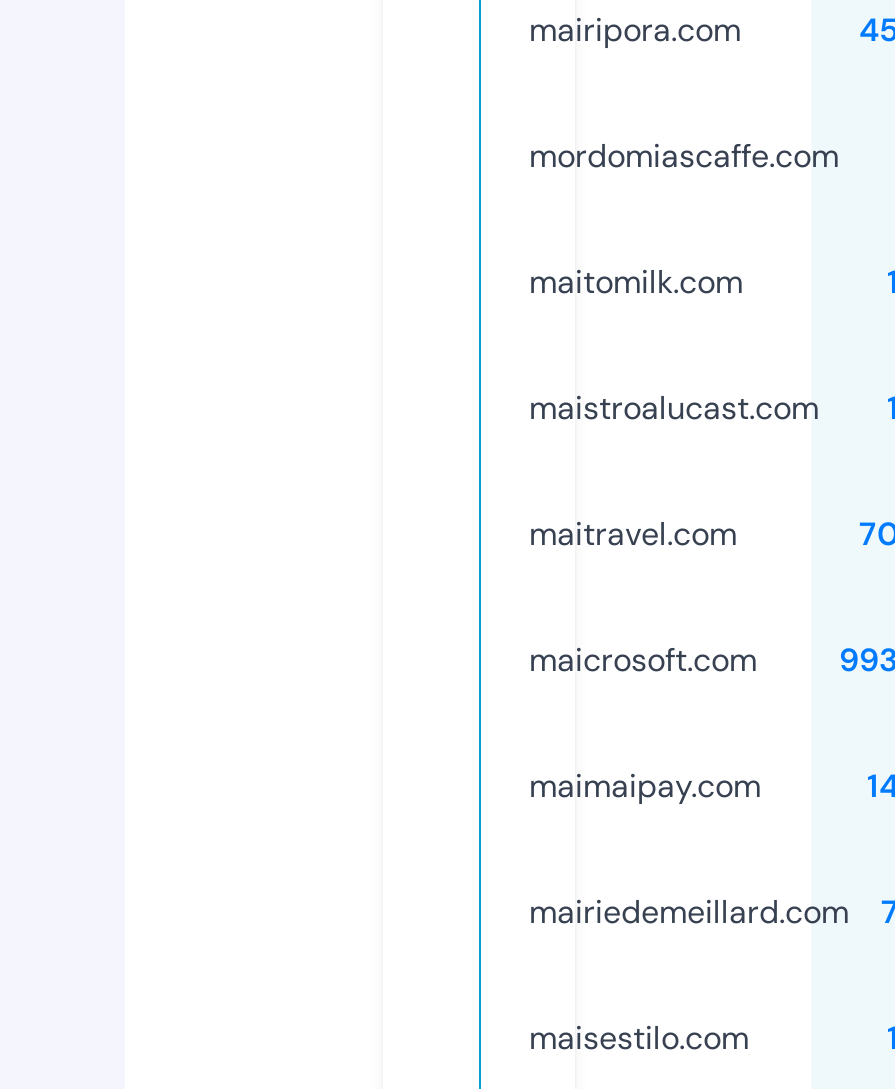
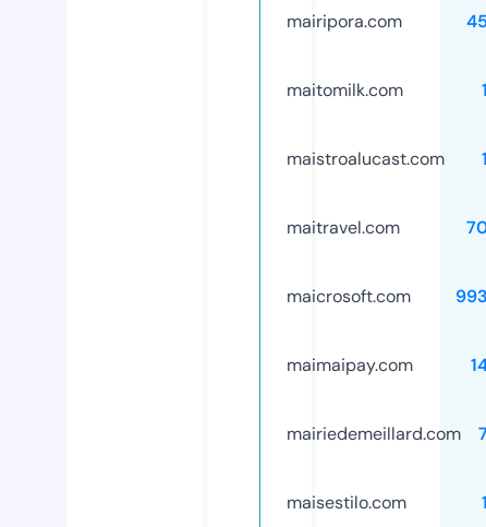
[529,135,839,177] mordomiascaffe.com -> none

